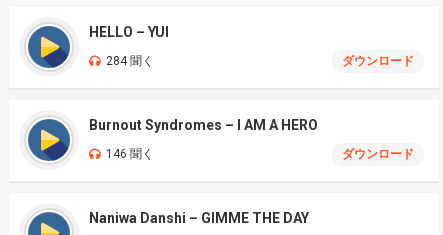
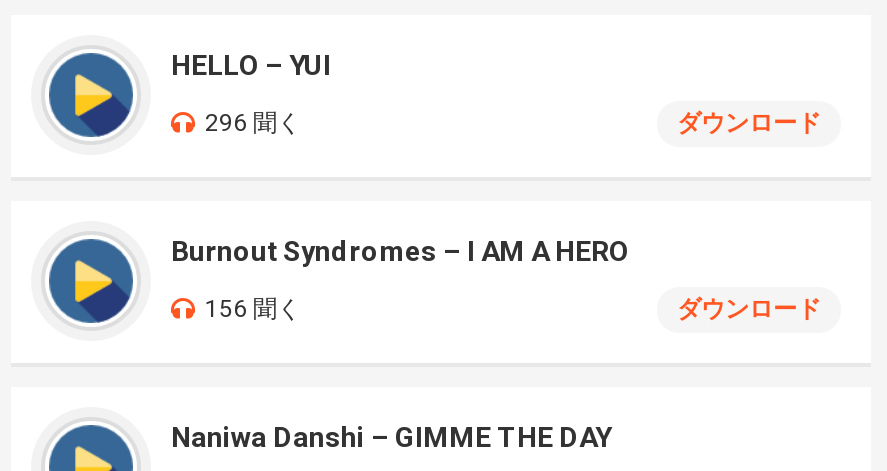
[106,54,154,68] 284 聞く -> [205,109,301,137] 296 聞く
[106,147,154,161] 146 聞く -> [205,295,301,323] 156 聞く

